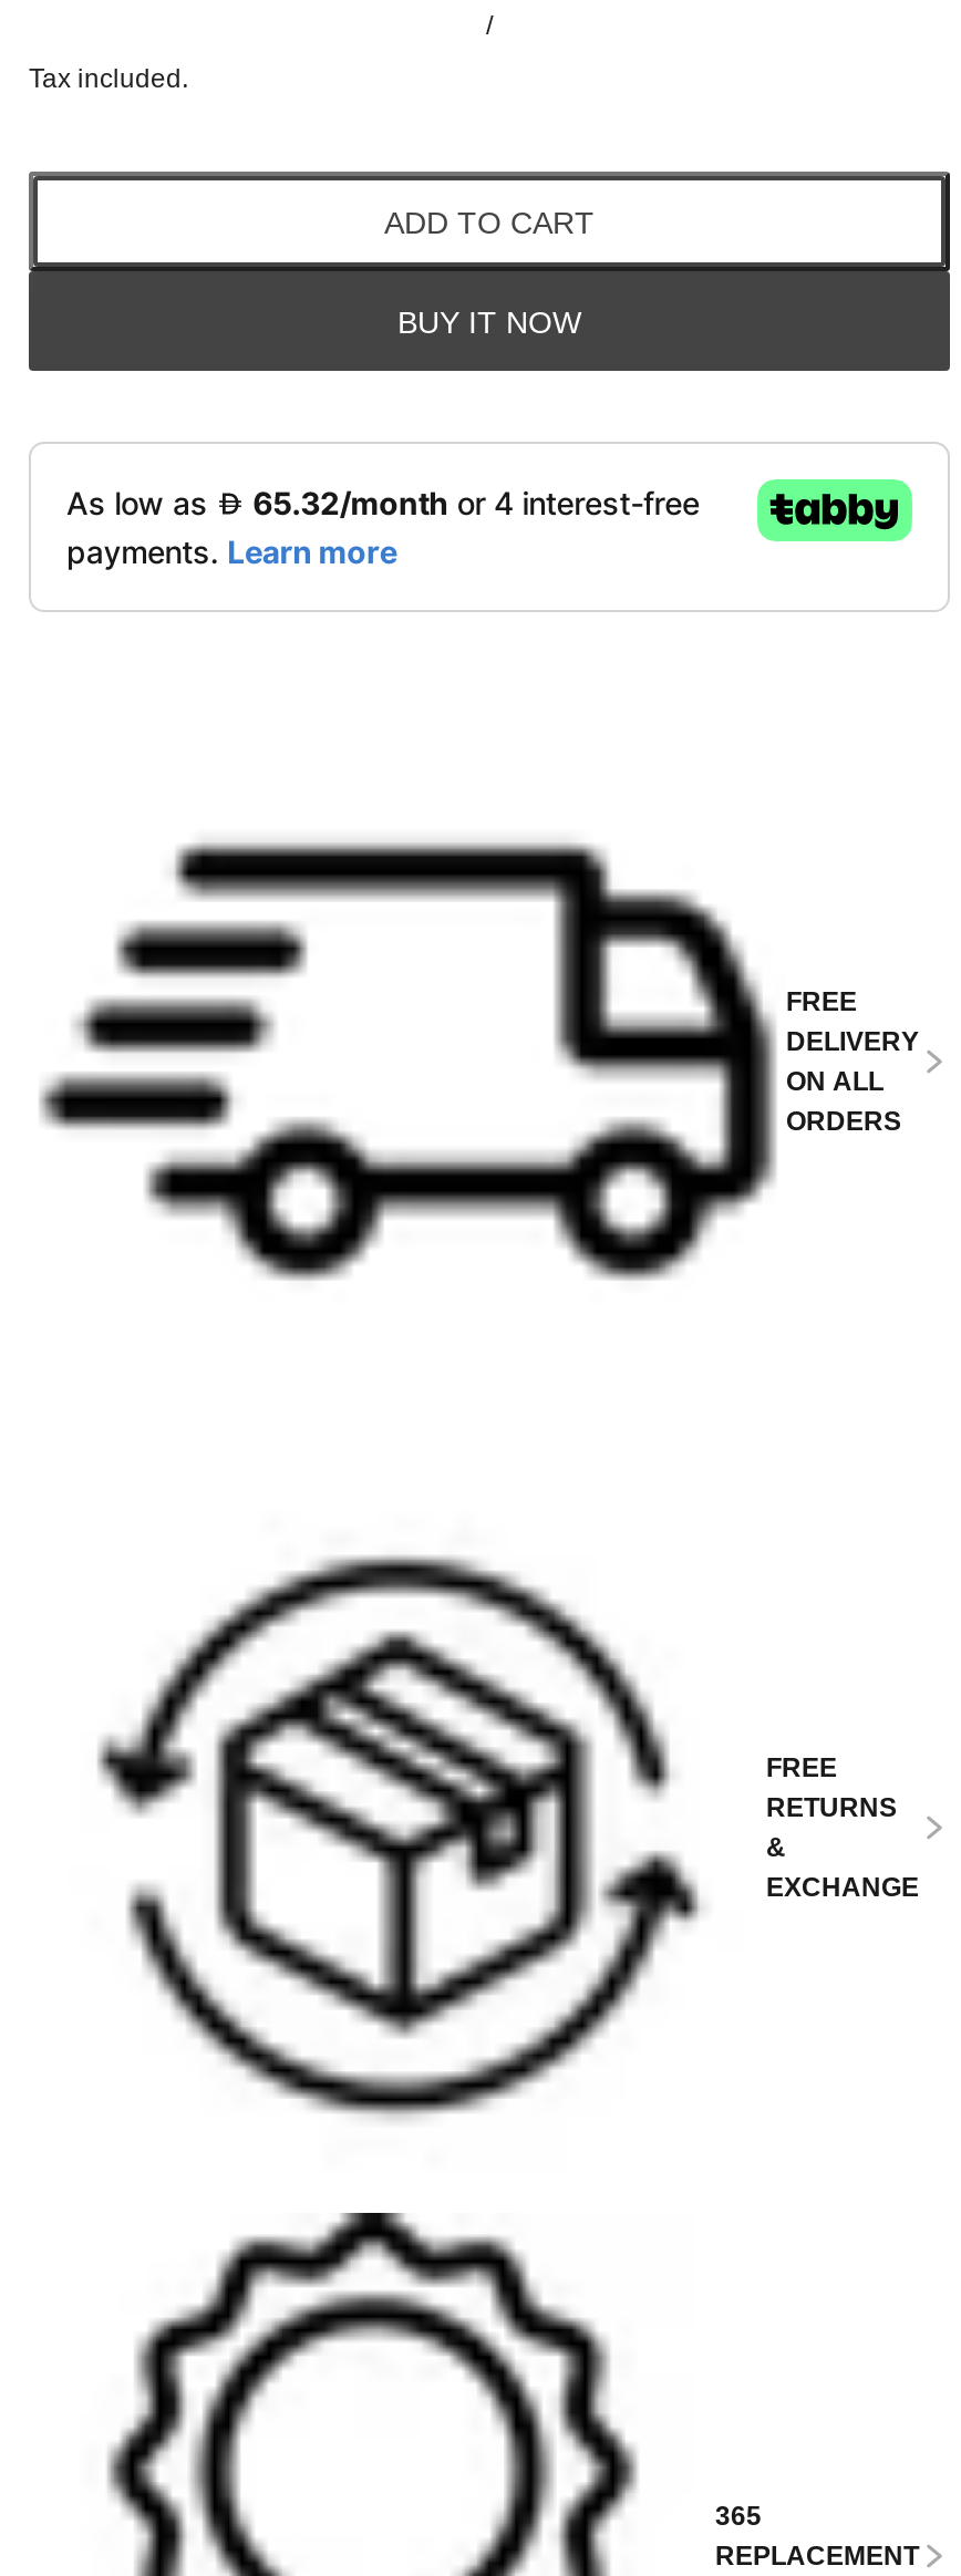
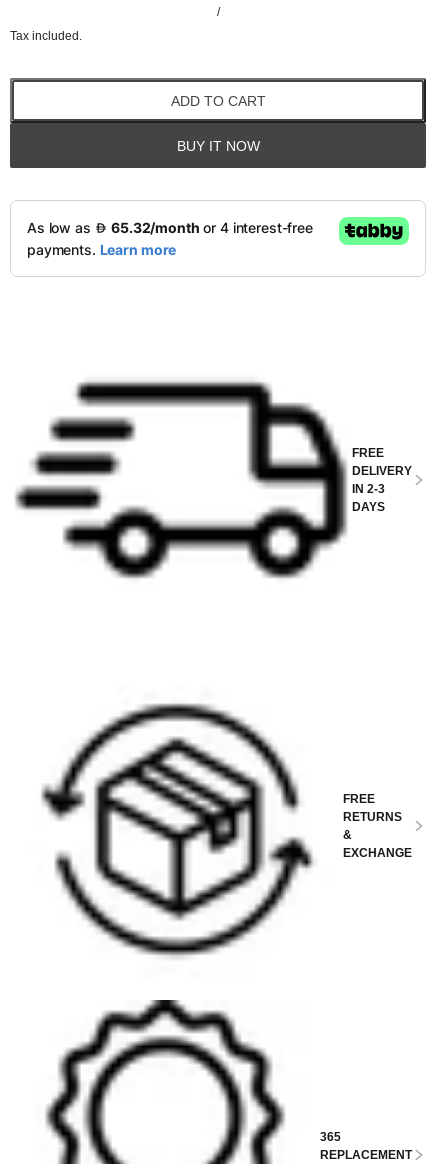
[786,1066,901,1137] ON ALL | ORDERS -> [352,482,385,514] IN 2-3 | DAYS

